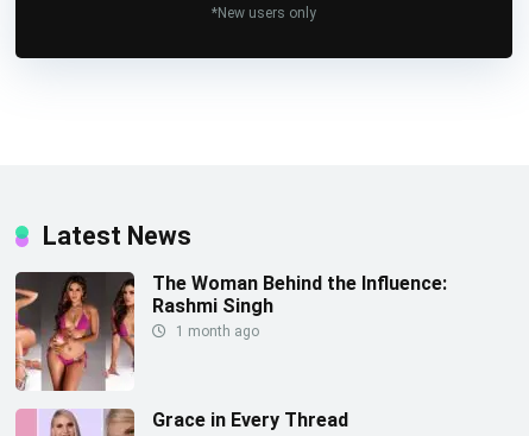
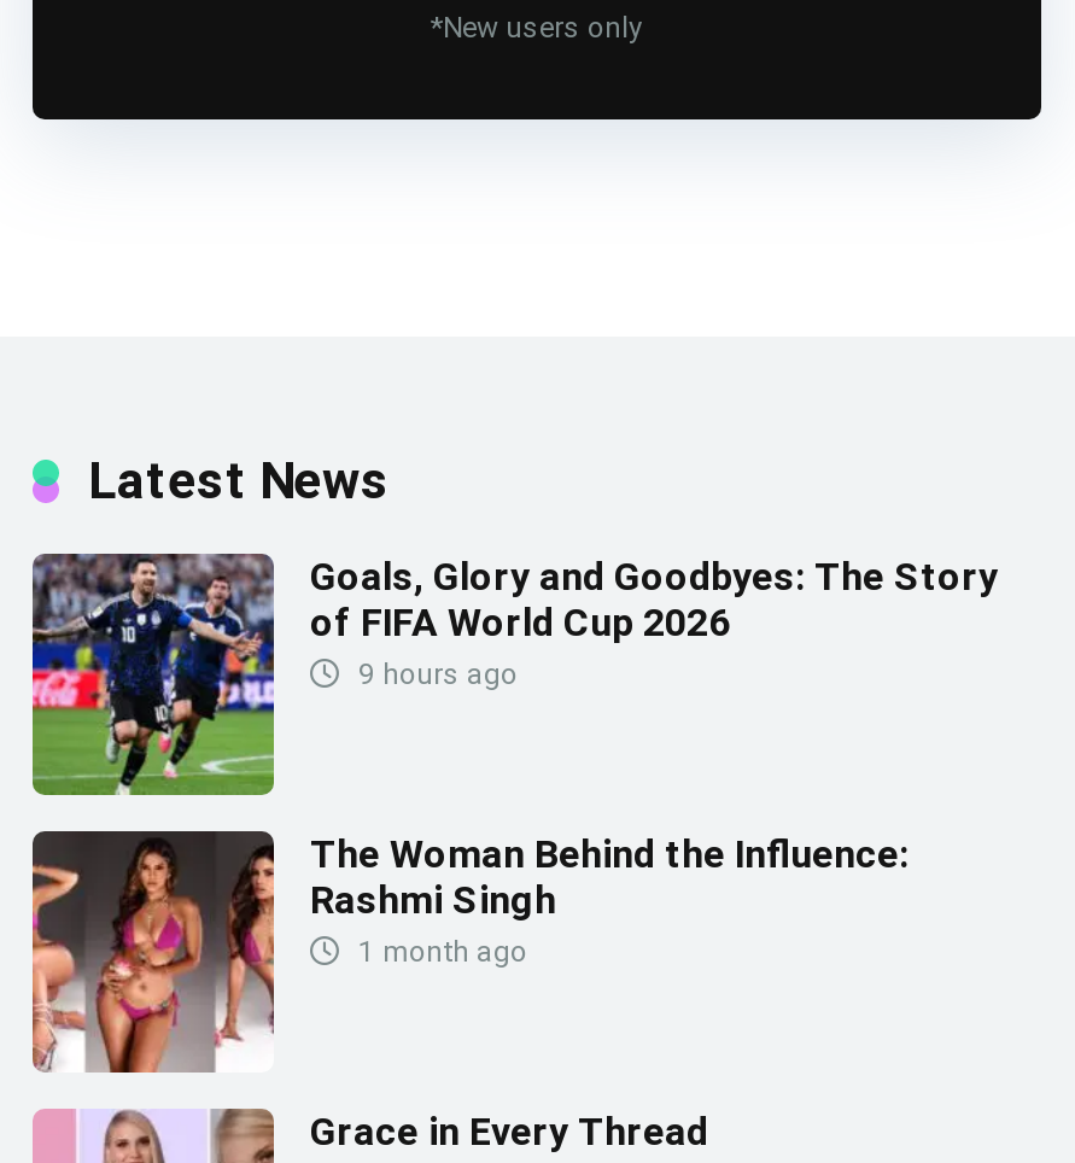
none -> [30,553,998,799] [image] | Goals, Glory and Goodbyes: The Story | of FIFA World Cup 2026 | 9 hours ago

